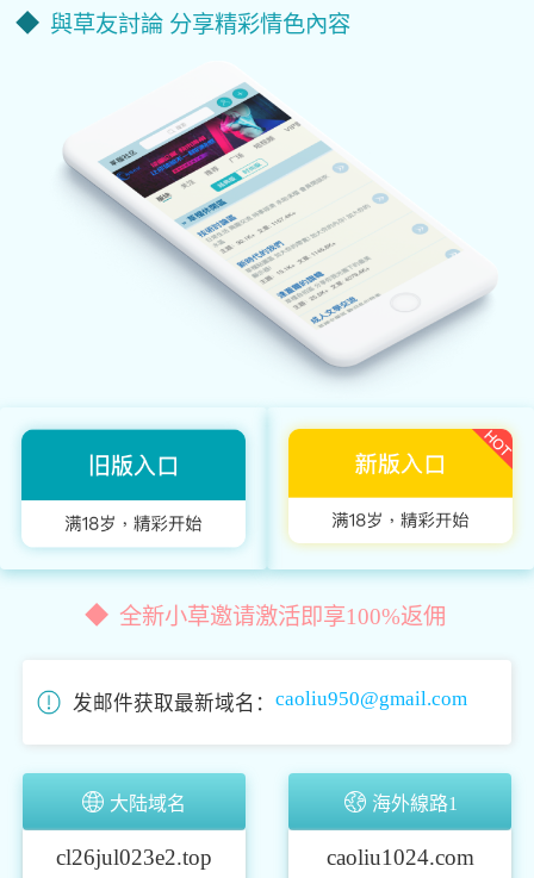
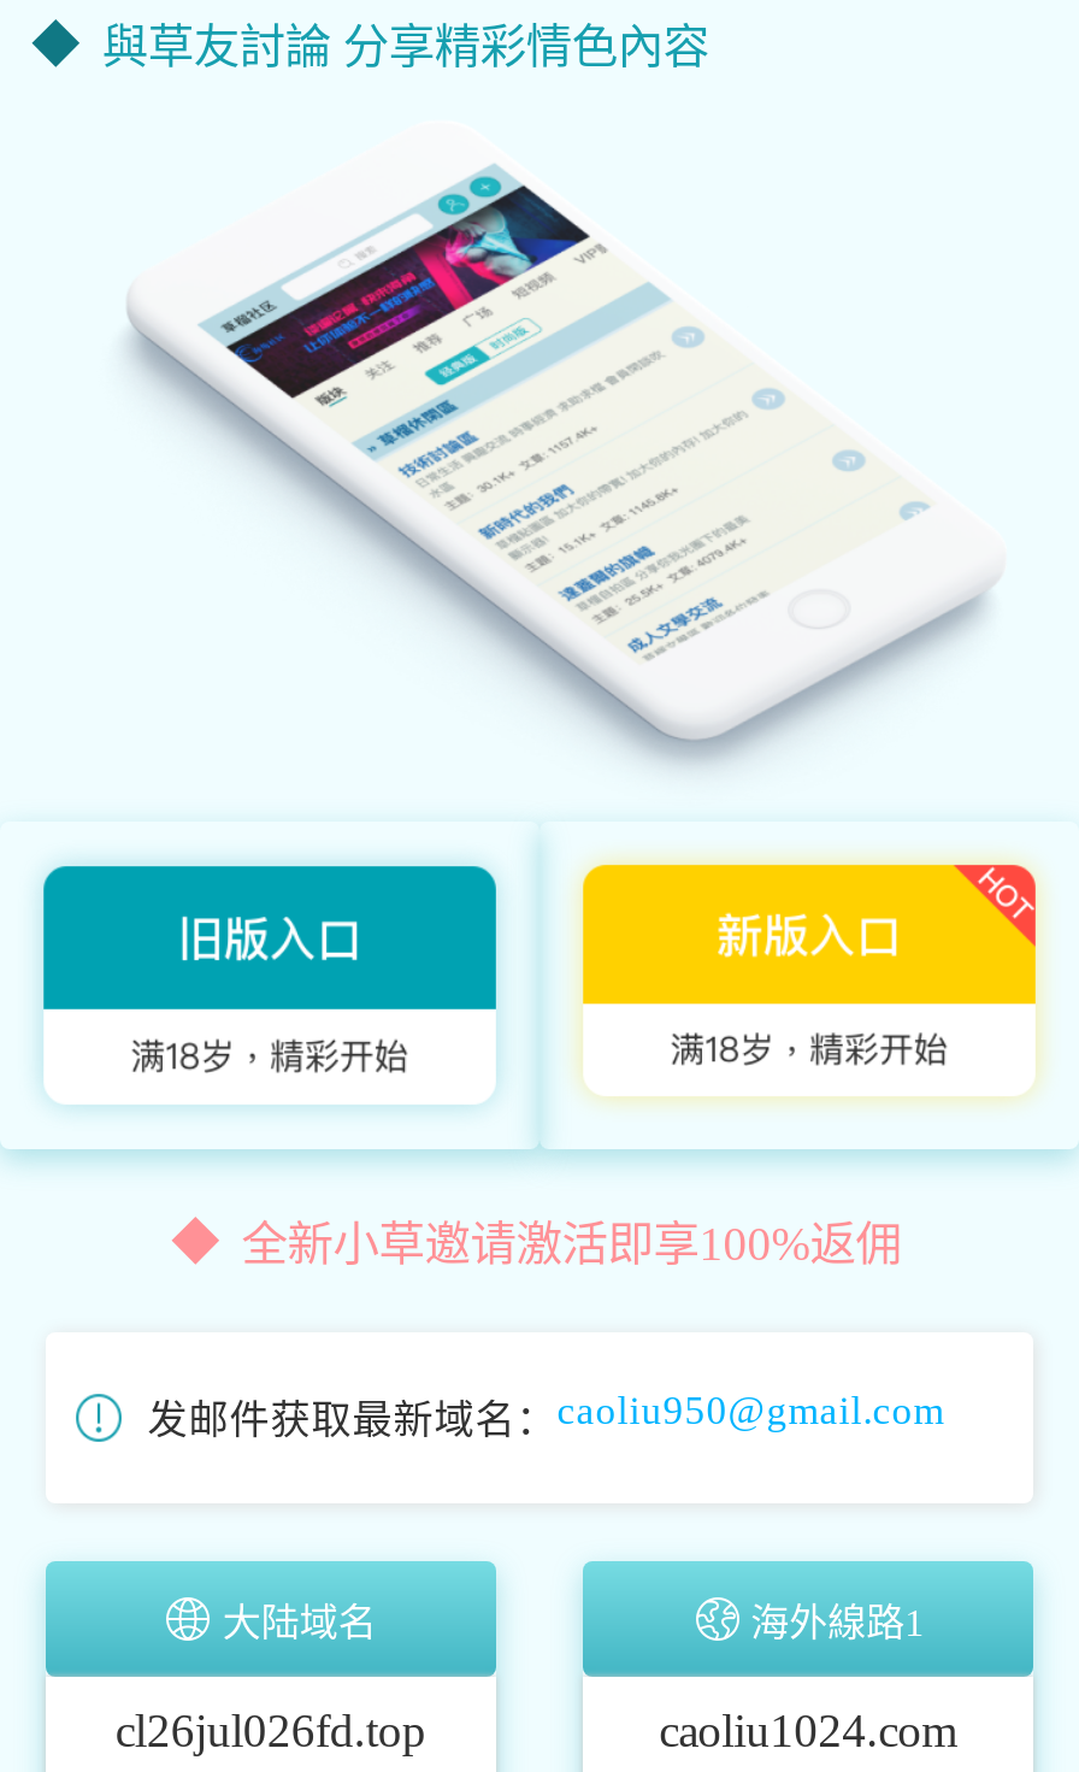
[56,844,212,869] cl26jul023e2.top -> [115,1705,426,1755] cl26jul026fd.top

